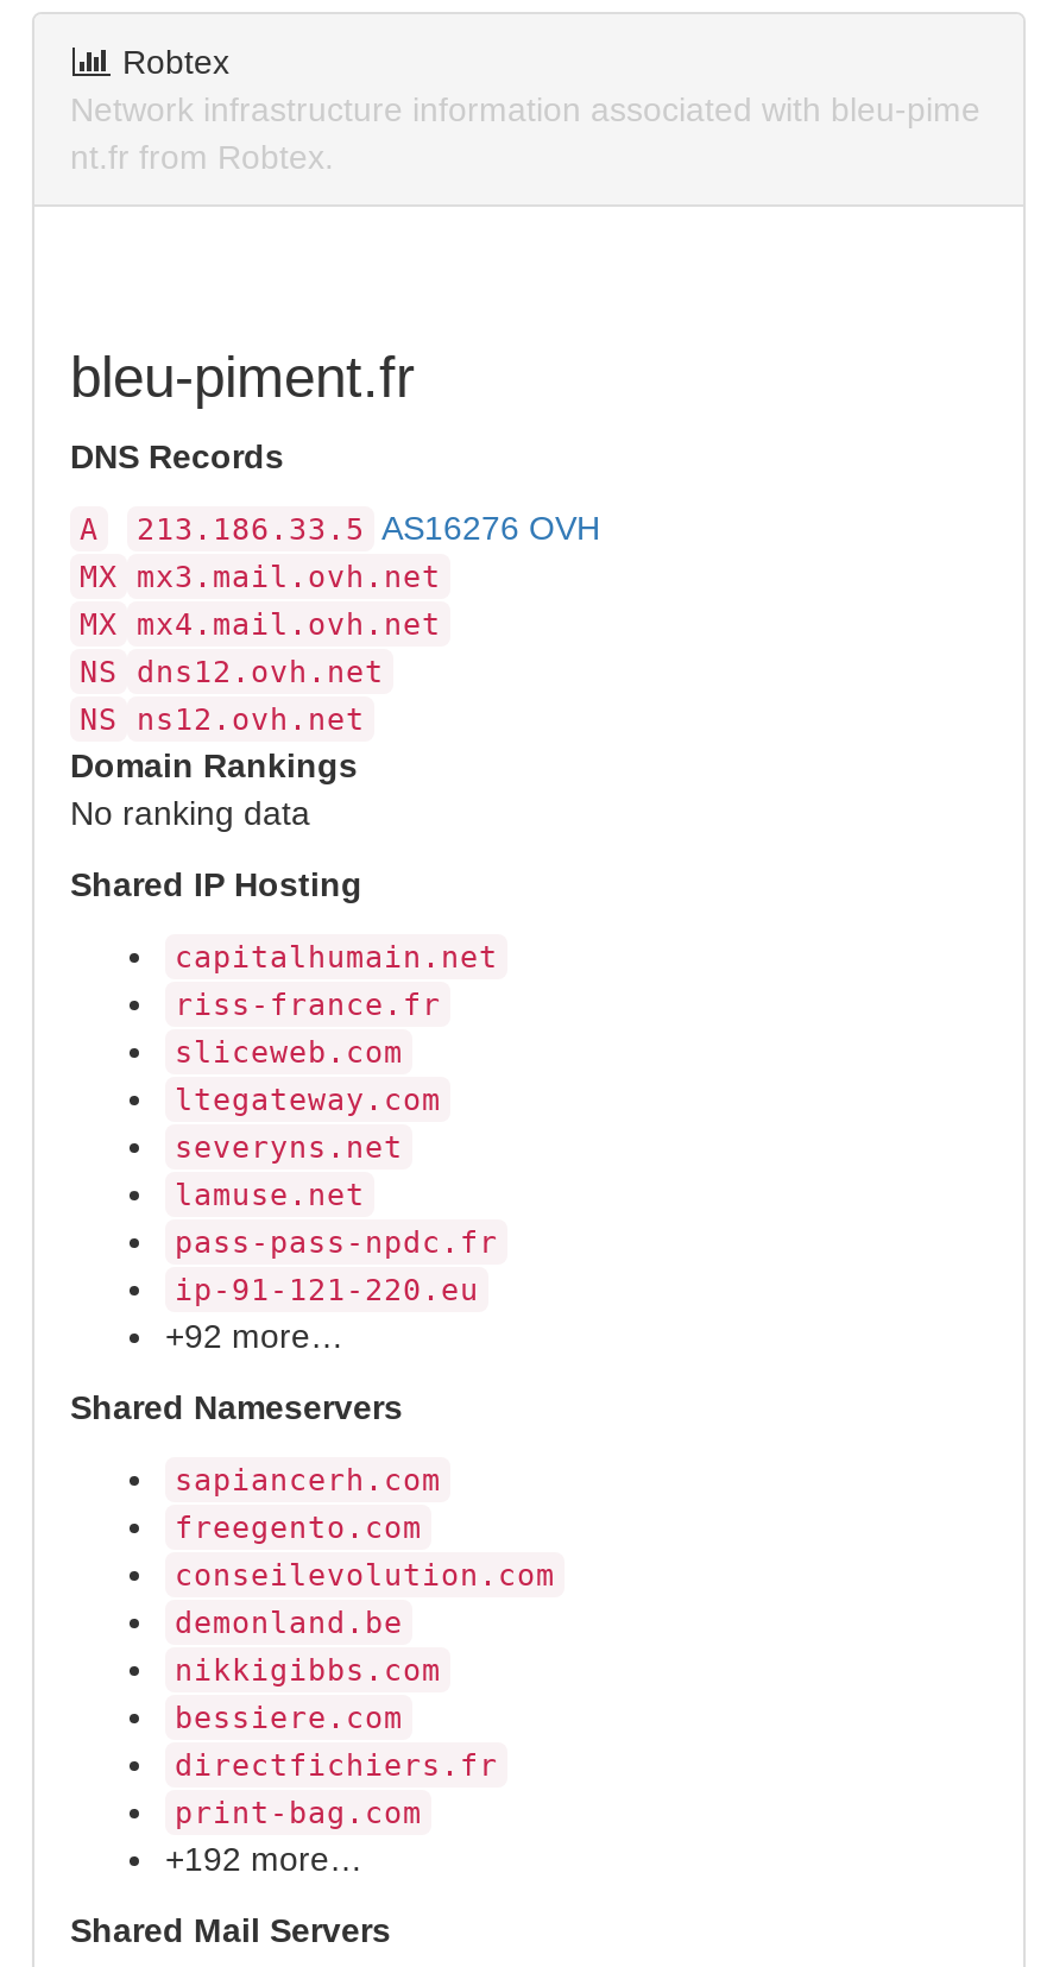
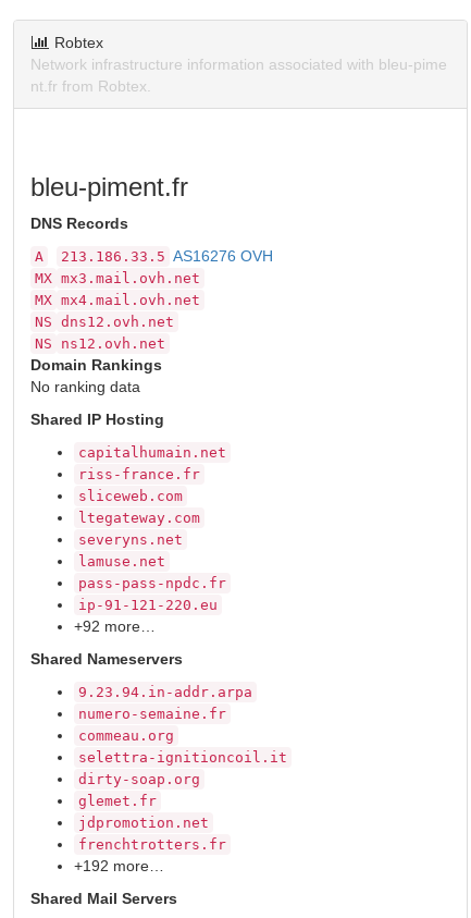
[175,1463,555,1831] sapiancerh.com | freegento.com | conseilevolution.com | demonland.be | nikkigibbs.com | bessiere.com | directfichiers.fr | print-bag.com -> [78,684,287,853] 9.23.94.in-addr.arpa | numero-semaine.fr | commeau.org | selettra-ignitioncoil.it | dirty-soap.org | glemet.fr | jdpromotion.net | frenchtrotters.fr

